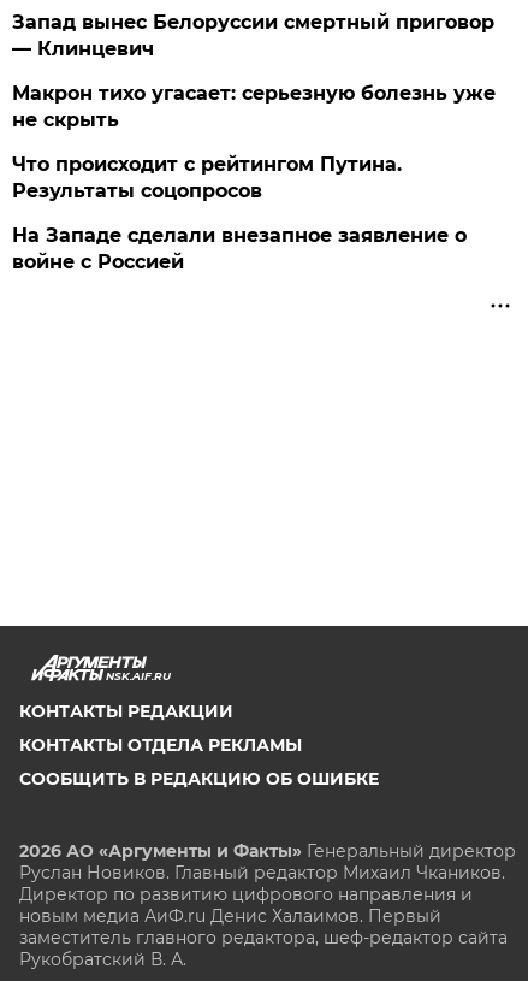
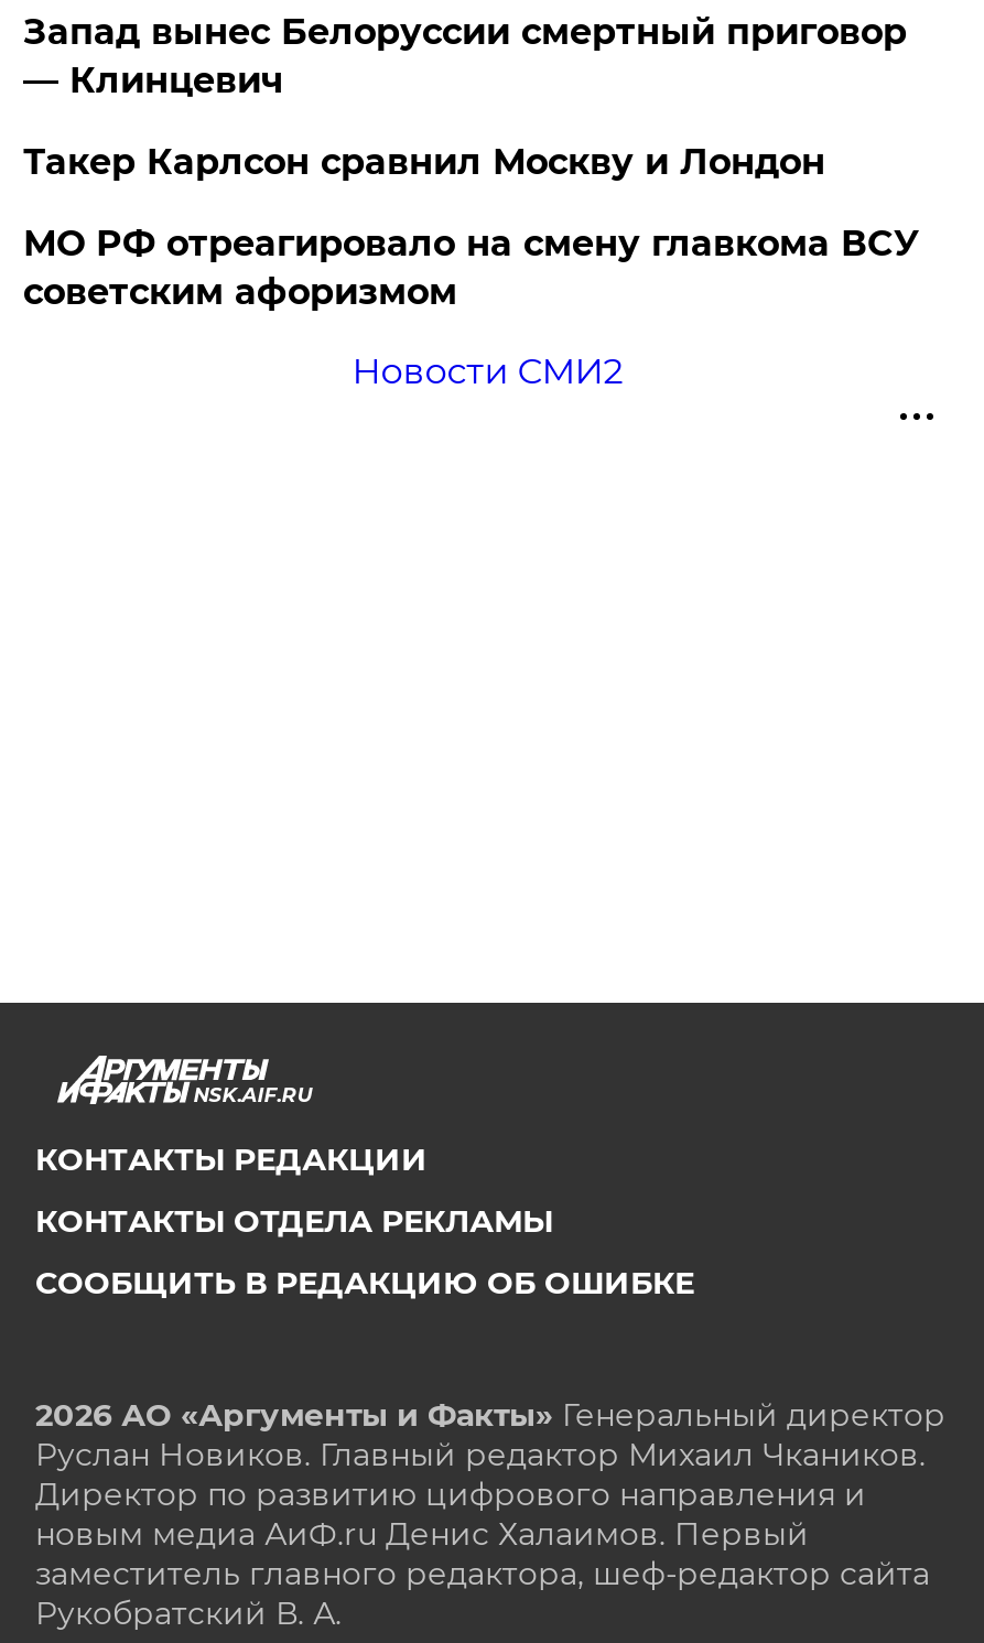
[13,82,496,131] Макрон тихо угасает: серьезную болезнь уже | не скрыть -> [23,141,825,183] Такер Карлсон сравнил Москву и Лондон
[13,153,402,202] Что происходит с рейтингом Путина. | Результаты соцопросов -> [23,223,920,313] МО РФ отреагировало на смену главкома ВСУ | советским афоризмом
[13,224,467,273] На Западе сделали внезапное заявление о | войне с Россией -> [352,350,623,392] Новости СМИ2

